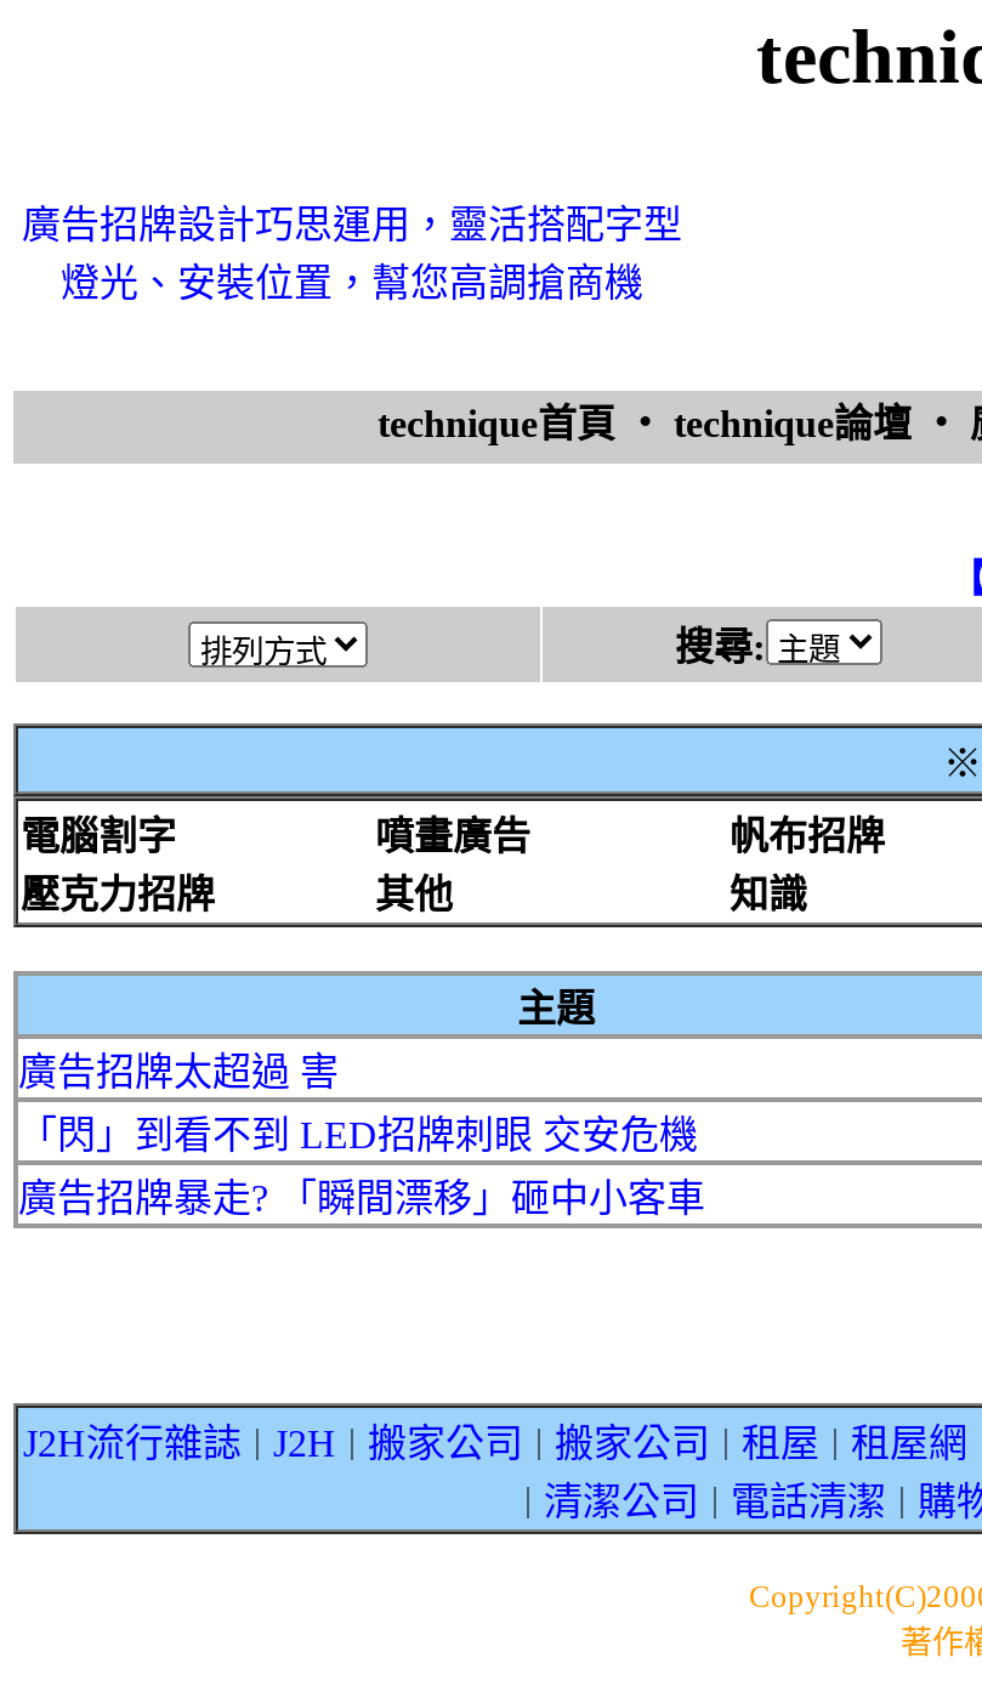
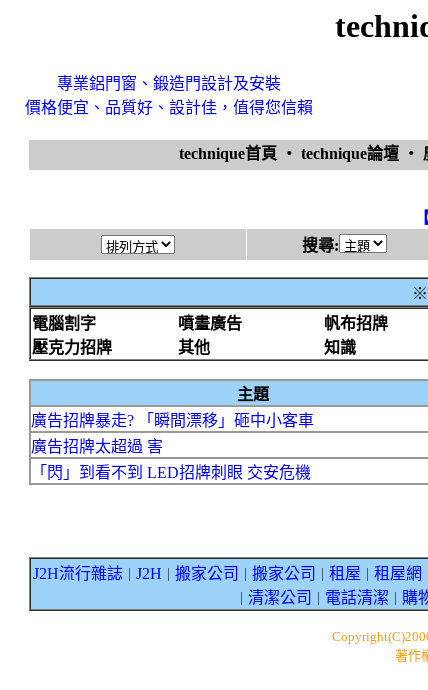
[22,204,682,303] 廣告招牌設計巧思運用，靈活搭配字型 | 燈光、安裝位置，幫您高調搶商機 -> [24,75,312,116] 專業鋁門窗、鍛造門設計及安裝 | 價格便宜、品質好、設計佳，值得您信賴
moved [18,1177,705,1219] -> [31,412,314,429]: 廣告招牌暴走? 「瞬間漂移」砸中小客車

